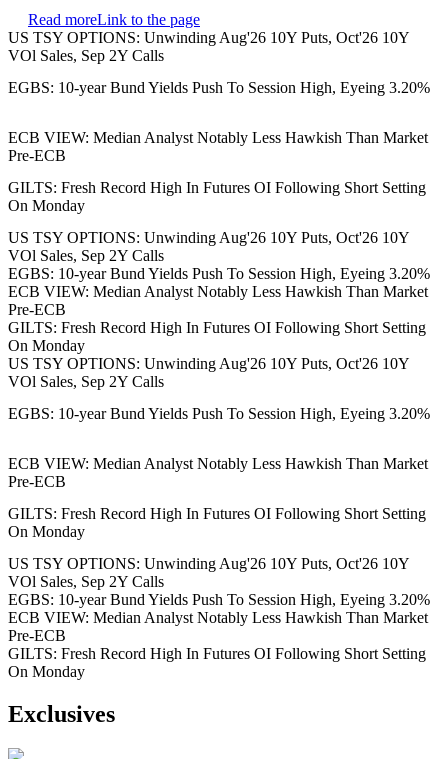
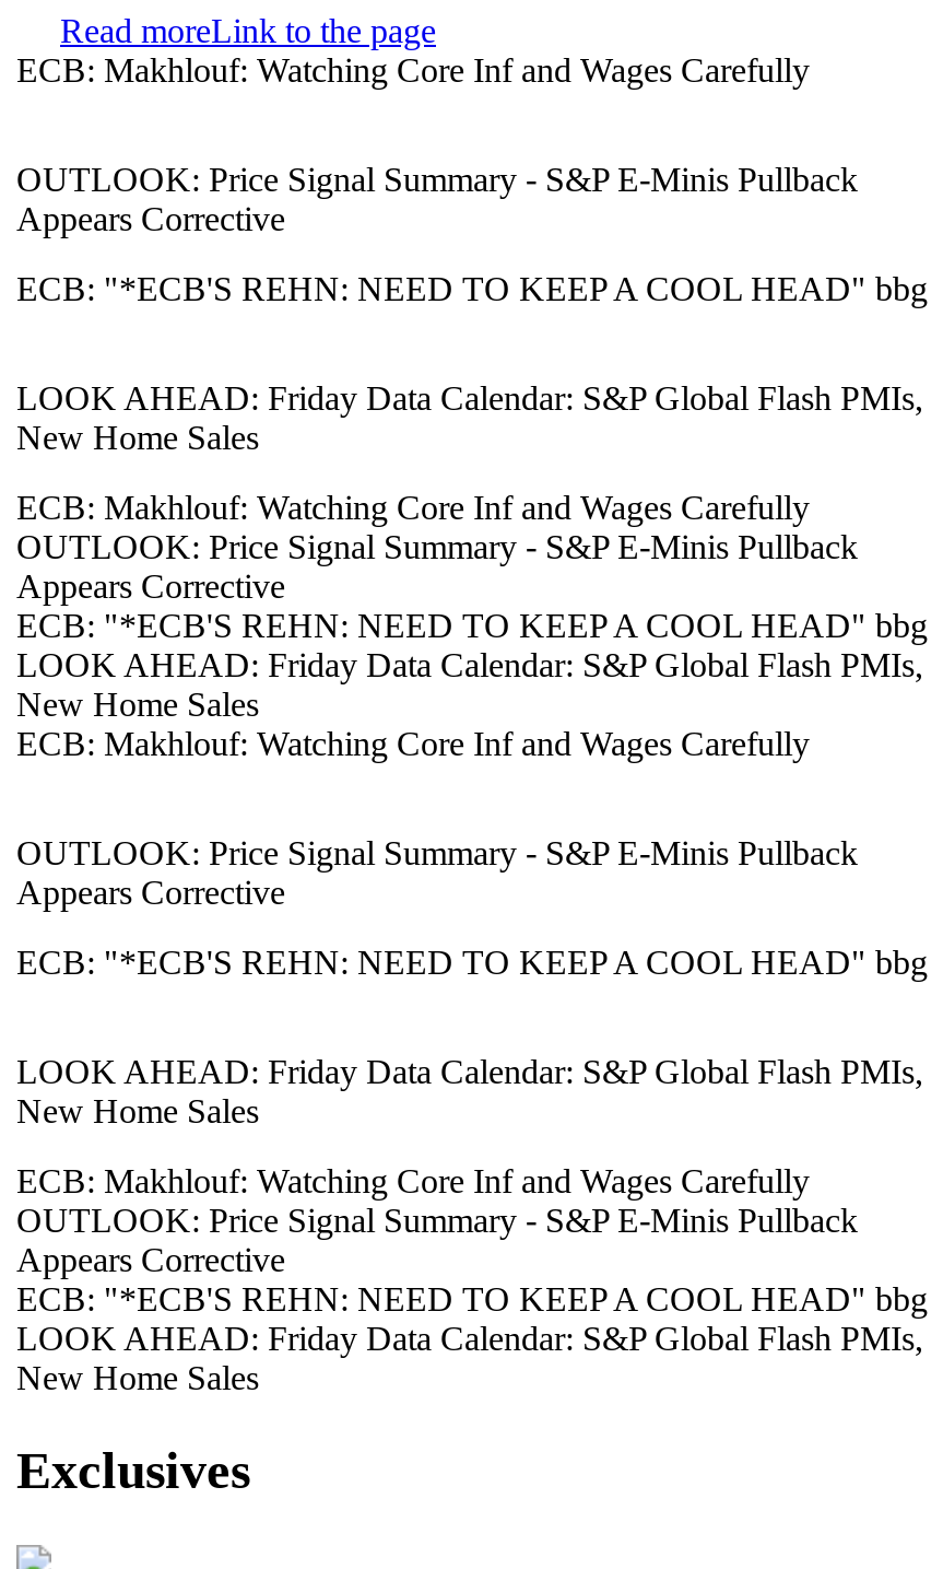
[8,29,409,64] US TSY OPTIONS: Unwinding Aug'26 10Y Puts, Oct'26 10Y | VOl Sales, Sep 2Y Calls -> [16,52,810,89] ECB: Makhlouf: Watching Core Inf and Wages Carefully
[8,79,430,96] EGBS: 10-year Bund Yields Push To Session High, Eyeing 3.20% -> [16,161,858,238] OUTLOOK: Price Signal Summary - S&P E-Minis Pullback | Appears Corrective
[8,129,428,164] ECB VIEW: Median Analyst Notably Less Hawkish Than Market | Pre-ECB -> [16,271,928,308] ECB: "*ECB'S REHN: NEED TO KEEP A COOL HEAD" bbg
[8,179,426,214] GILTS: Fresh Record High In Futures OI Following Short Setting | On Monday -> [16,380,923,456] LOOK AHEAD: Friday Data Calendar: S&P Global Flash PMIs, | New Home Sales
[8,229,430,390] US TSY OPTIONS: Unwinding Aug'26 10Y Puts, Oct'26 10Y | VOl Sales, Sep 2Y Calls | EGBS: 10-year Bund Yields Push To Session High, Eyeing 3.20% | ECB VIEW: Median Analyst Notably Less Hawkish Than Market | Pre-ECB | GILTS: Fresh Record High In Futures OI Following Short Setting | On Monday | US TSY OPTIONS: Unwinding Aug'26 10Y Puts, Oct'26 10Y | VOl Sales, Sep 2Y Calls -> [16,489,928,763] ECB: Makhlouf: Watching Core Inf and Wages Carefully | OUTLOOK: Price Signal Summary - S&P E-Minis Pullback | Appears Corrective | ECB: "*ECB'S REHN: NEED TO KEEP A COOL HEAD" bbg | LOOK AHEAD: Friday Data Calendar: S&P Global Flash PMIs, | New Home Sales | ECB: Makhlouf: Watching Core Inf and Wages Carefully
[8,405,430,422] EGBS: 10-year Bund Yields Push To Session High, Eyeing 3.20% -> [16,835,858,911] OUTLOOK: Price Signal Summary - S&P E-Minis Pullback | Appears Corrective
[8,455,428,490] ECB VIEW: Median Analyst Notably Less Hawkish Than Market | Pre-ECB -> [16,944,928,981] ECB: "*ECB'S REHN: NEED TO KEEP A COOL HEAD" bbg
[8,505,426,540] GILTS: Fresh Record High In Futures OI Following Short Setting | On Monday -> [16,1053,923,1130] LOOK AHEAD: Friday Data Calendar: S&P Global Flash PMIs, | New Home Sales
[8,555,430,680] US TSY OPTIONS: Unwinding Aug'26 10Y Puts, Oct'26 10Y | VOl Sales, Sep 2Y Calls | EGBS: 10-year Bund Yields Push To Session High, Eyeing 3.20% | ECB VIEW: Median Analyst Notably Less Hawkish Than Market | Pre-ECB | GILTS: Fresh Record High In Futures OI Following Short Setting | On Monday -> [16,1163,928,1397] ECB: Makhlouf: Watching Core Inf and Wages Carefully | OUTLOOK: Price Signal Summary - S&P E-Minis Pullback | Appears Corrective | ECB: "*ECB'S REHN: NEED TO KEEP A COOL HEAD" bbg | LOOK AHEAD: Friday Data Calendar: S&P Global Flash PMIs, | New Home Sales

